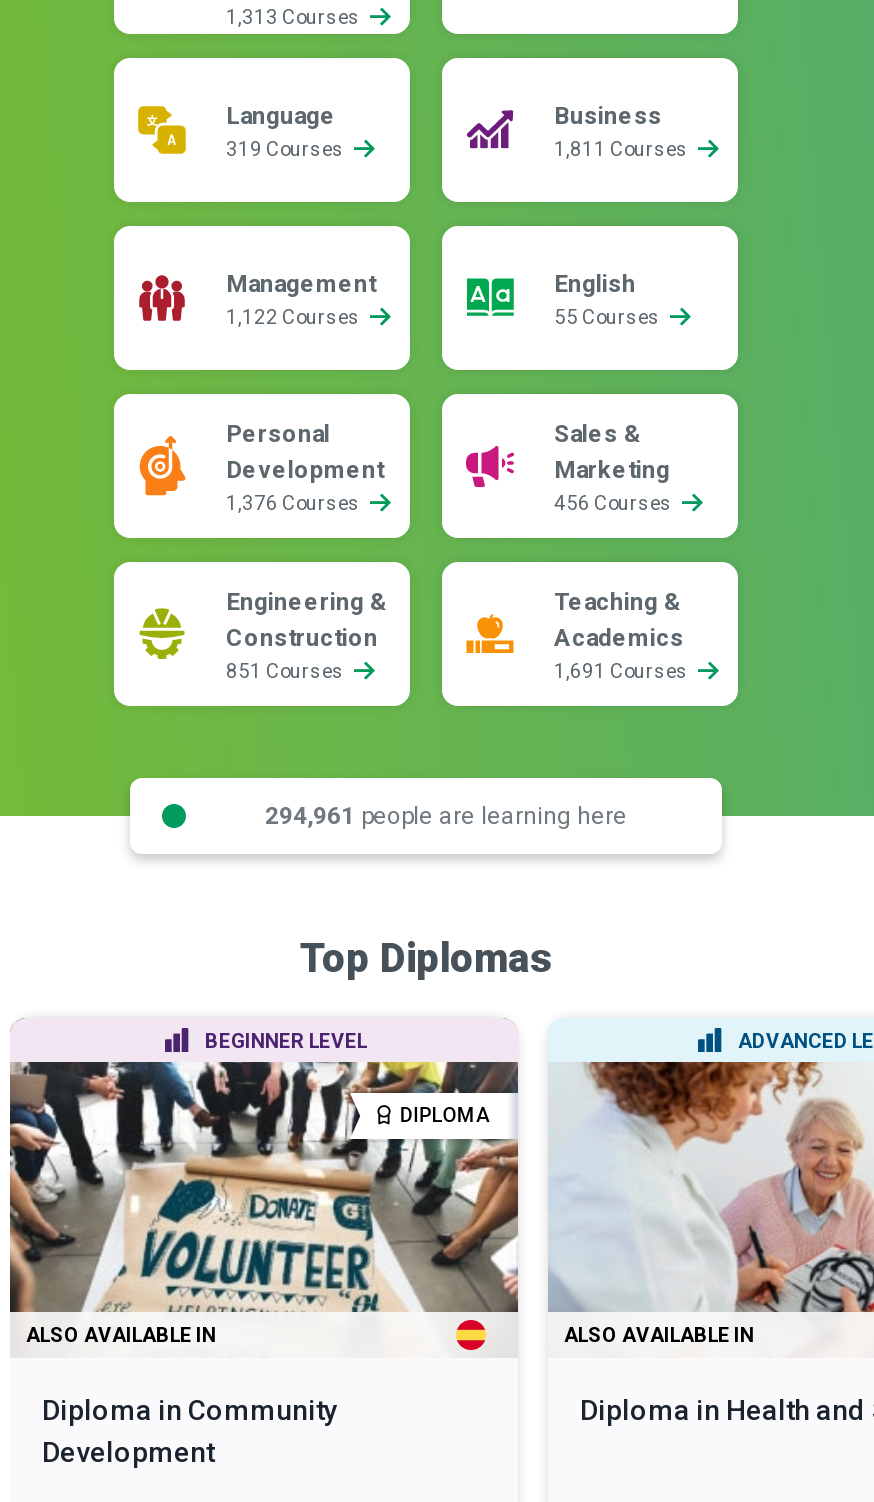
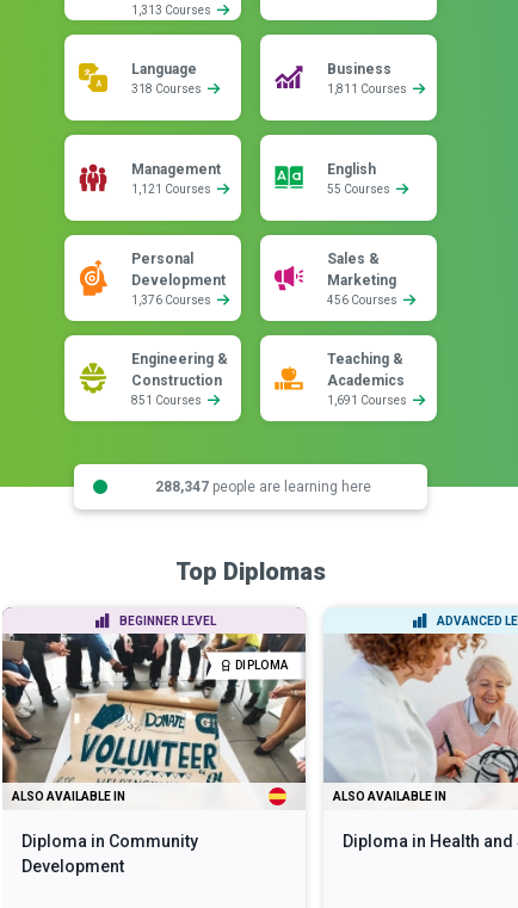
[226,138,348,160] 319 Courses -> [131,82,204,95] 318 Courses
[226,306,364,328] 1,122 Courses -> [131,183,214,196] 1,121 Courses
[265,801,627,829] 294,961 people are learning here -> [155,478,371,495] 288,347 people are learning here

